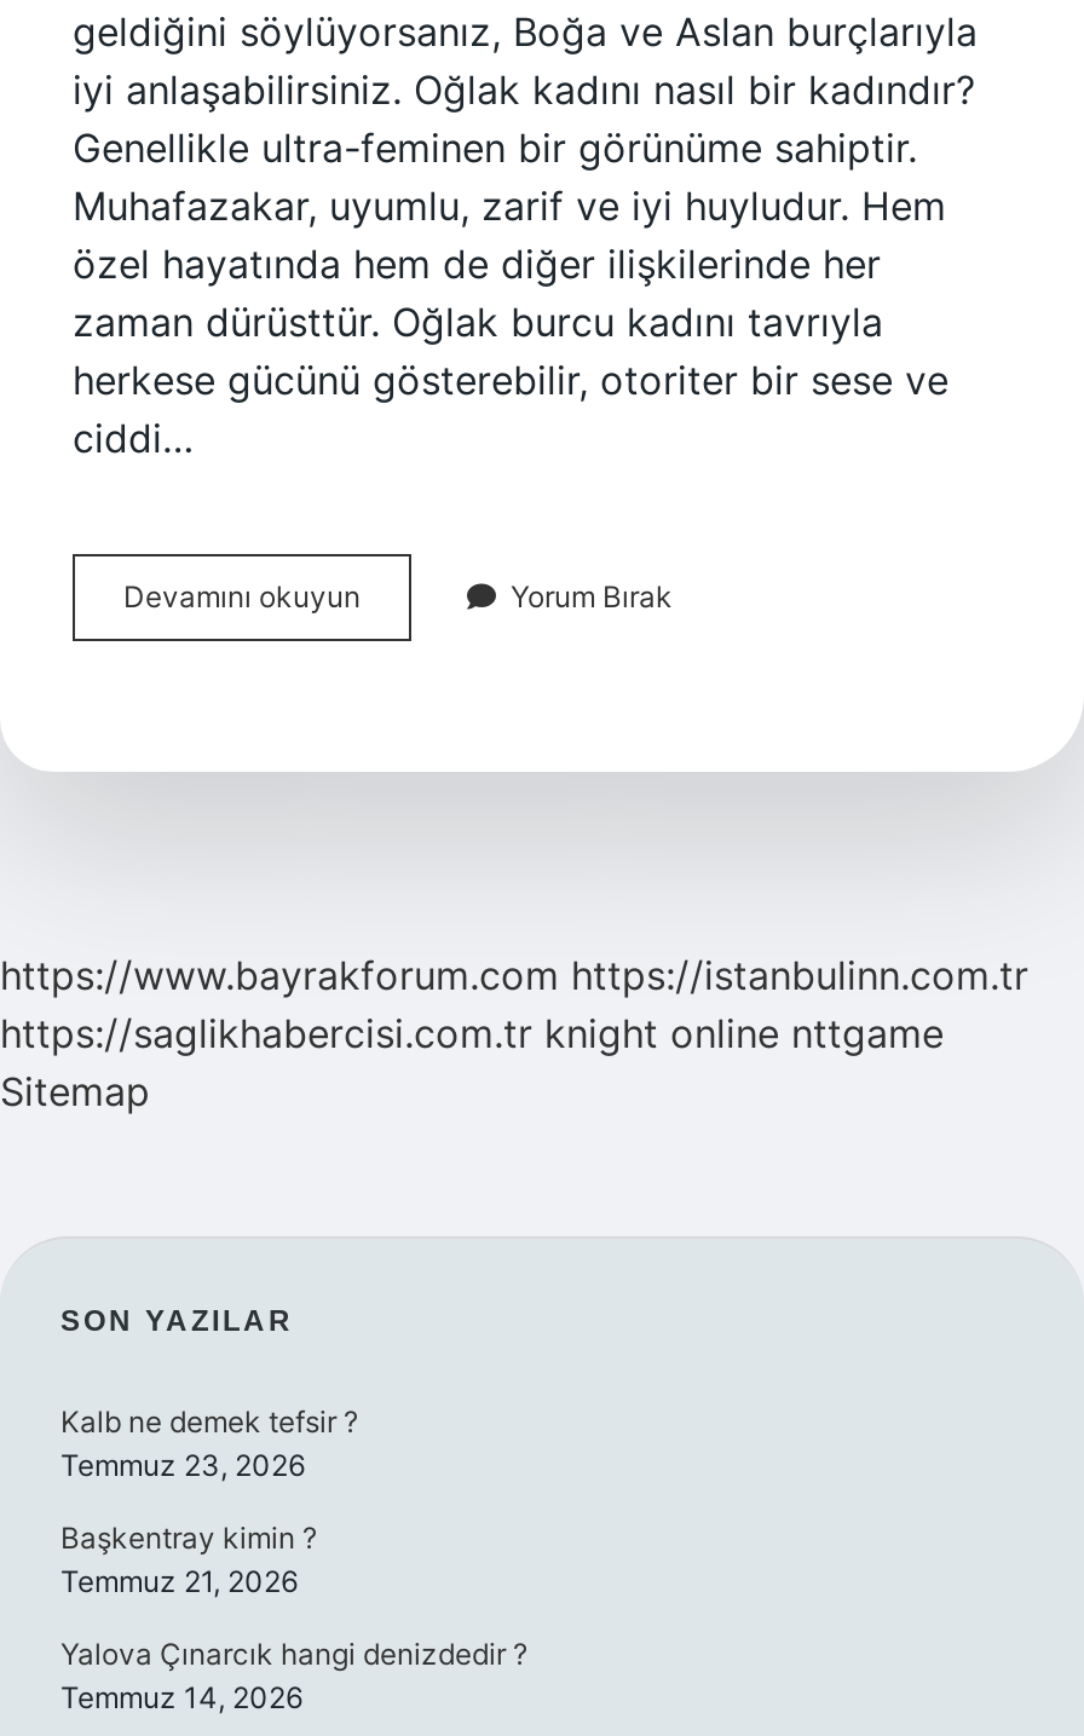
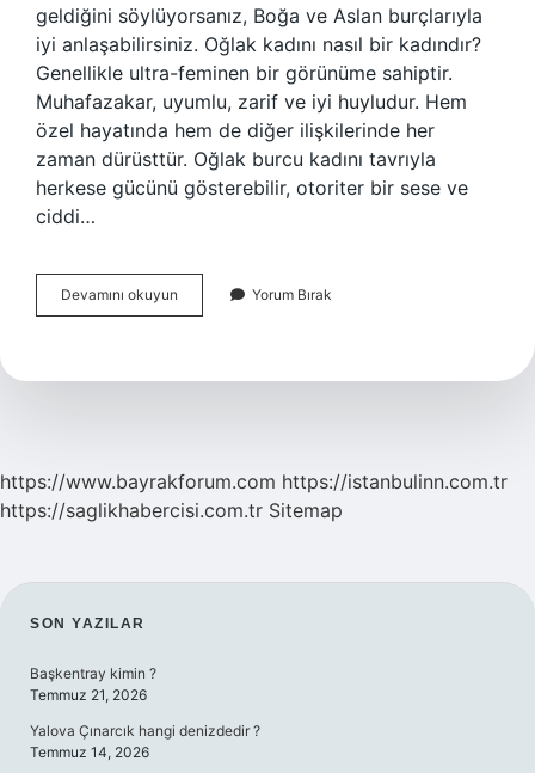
[0,1009,944,1115] https://saglikhabercisi.com.tr knight online nttgame | Sitemap -> [0,498,343,522] https://saglikhabercisi.com.tr Sitemap
[60,1403,358,1483] Kalb ne demek tefsir ? | Temmuz 23, 2026 -> none

